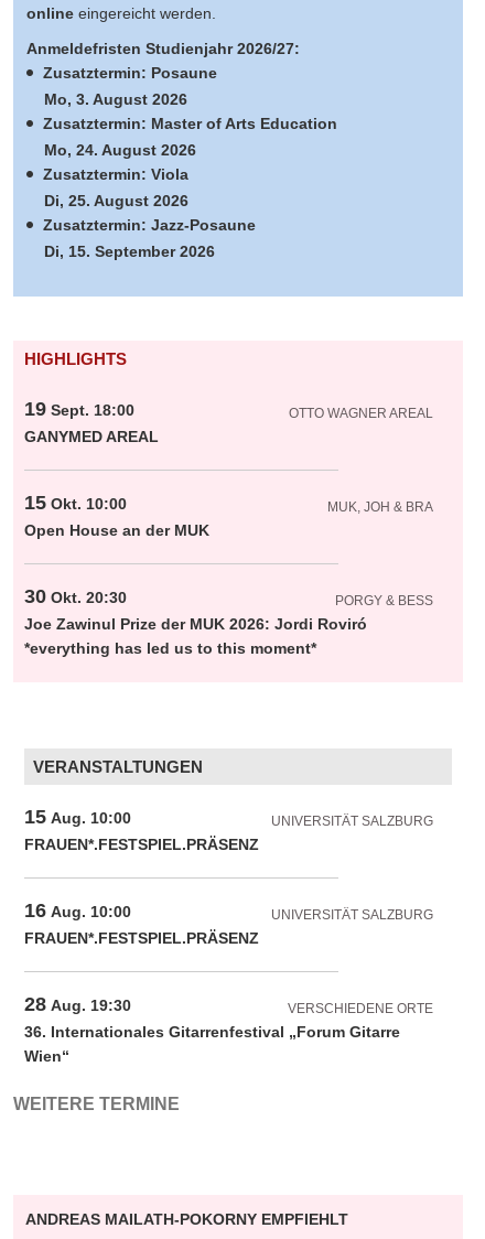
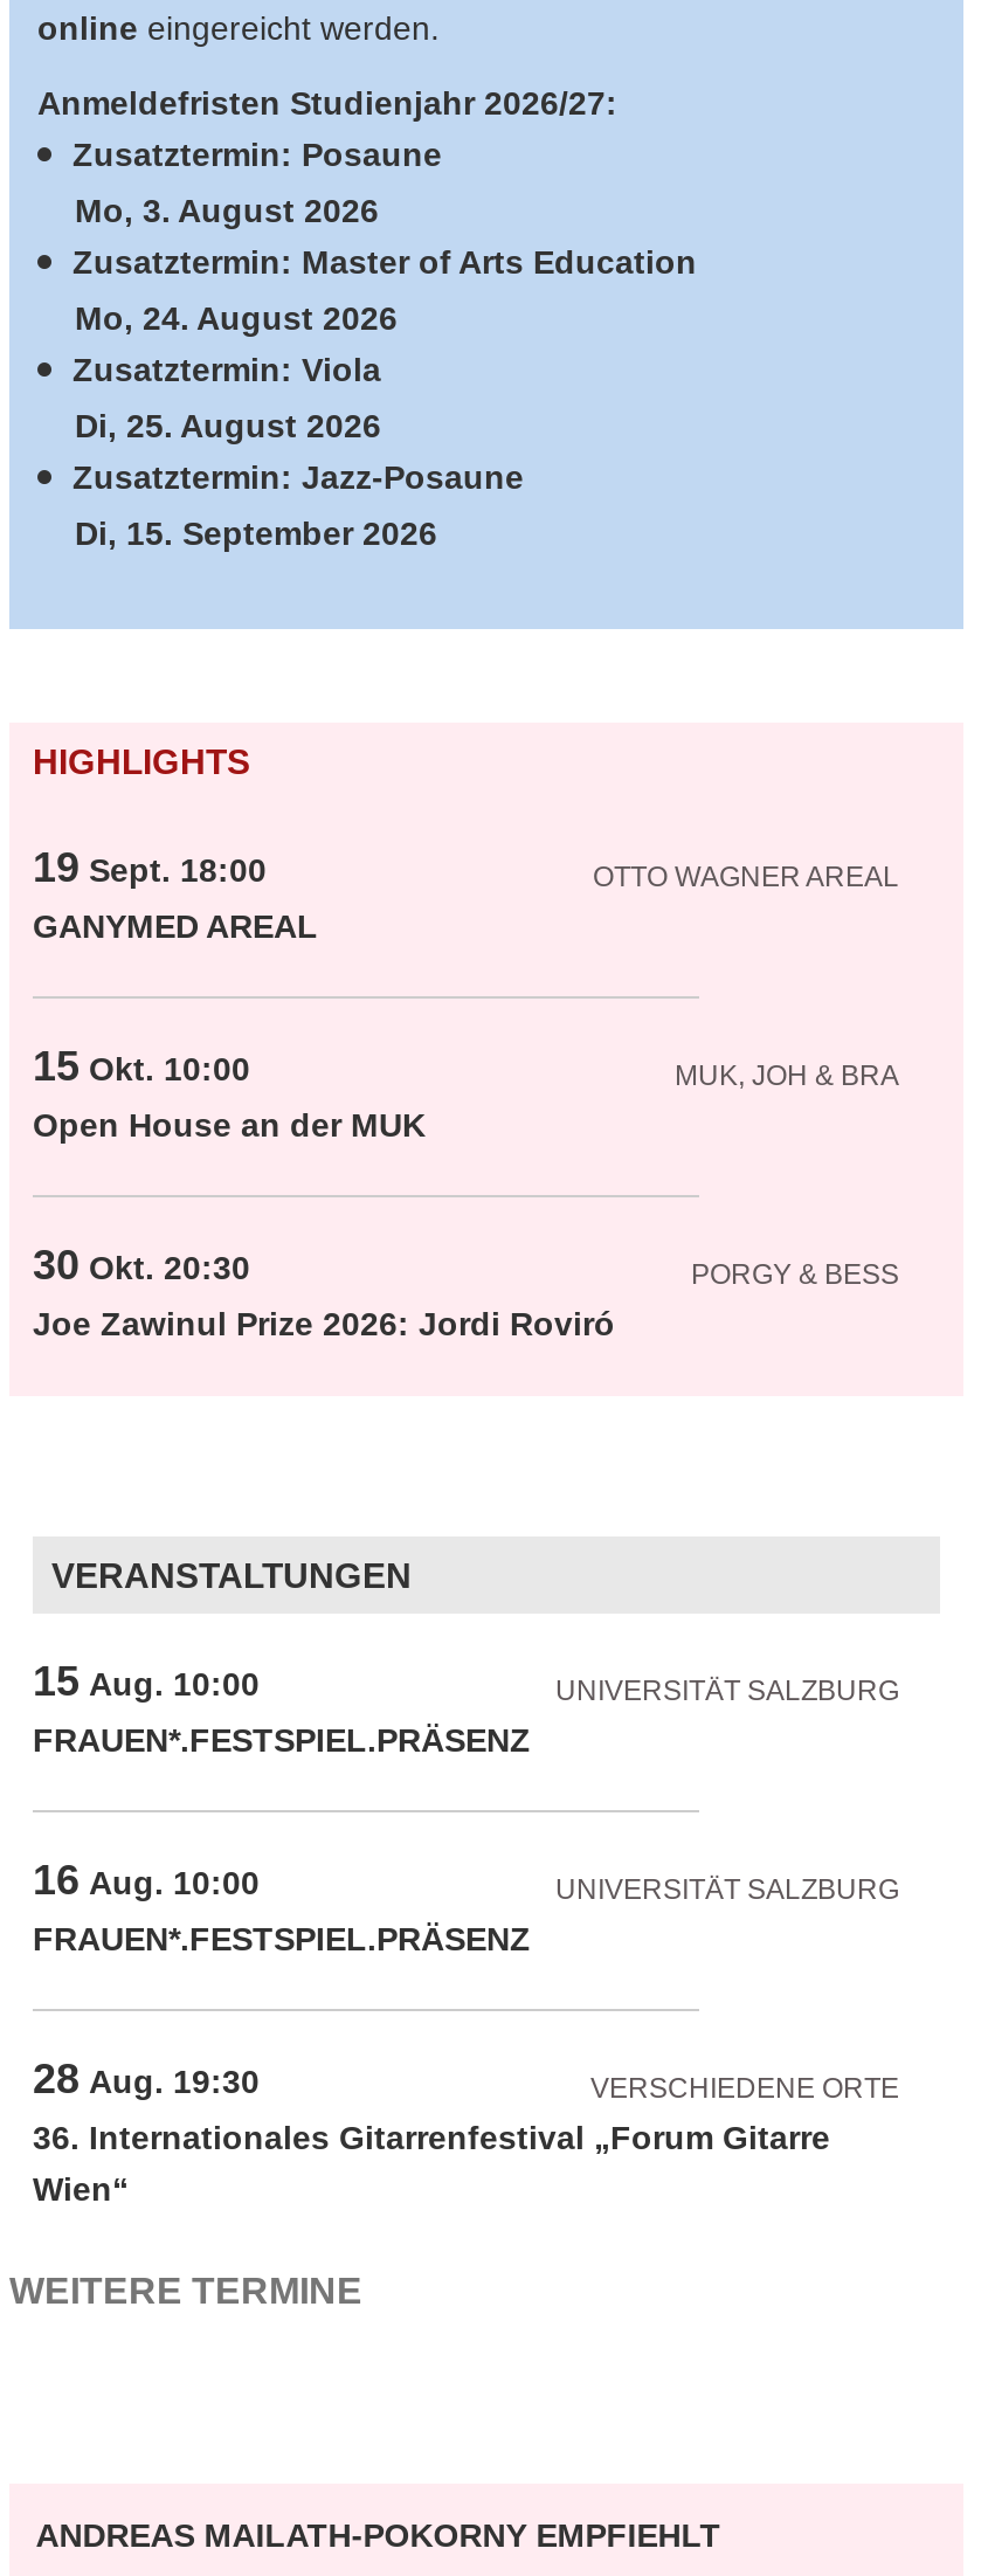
[24,615,367,657] Joe Zawinul Prize der MUK 2026: Jordi Roviró | *everything has led us to this moment* -> [33,1305,615,1342] Joe Zawinul Prize 2026: Jordi Roviró

